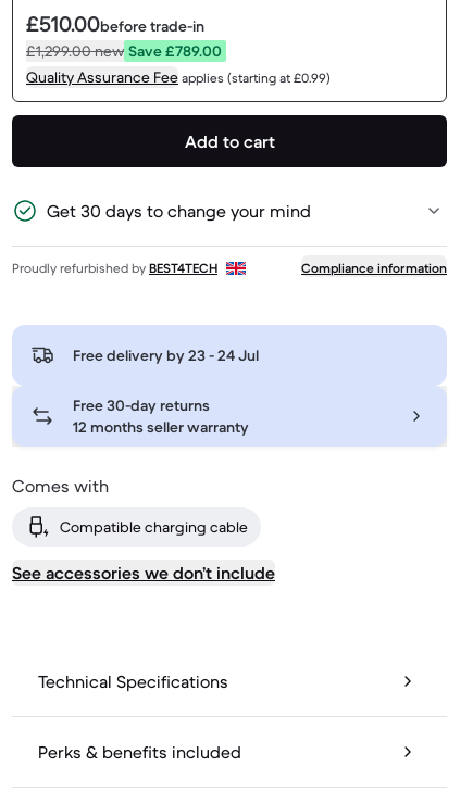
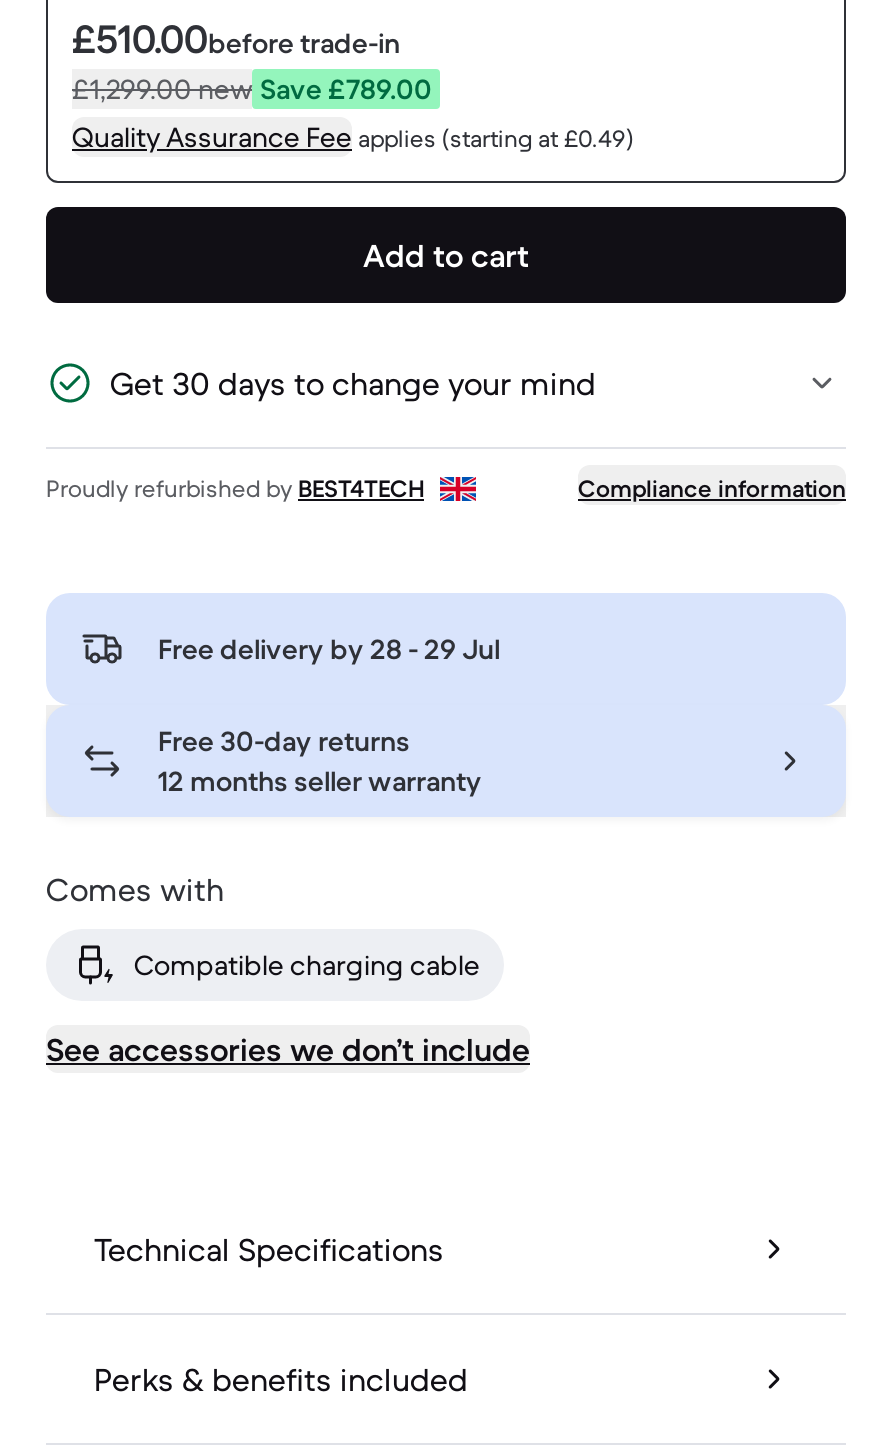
[26,68,331,87] Quality Assurance Fee applies (starting at £0.99) -> [72,119,634,155] Quality Assurance Fee applies (starting at £0.49)
[73,346,259,365] Free delivery by 23 - 24 Jul -> [158,631,500,667] Free delivery by 28 - 29 Jul

